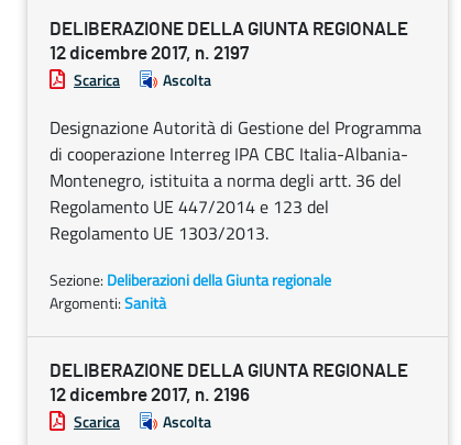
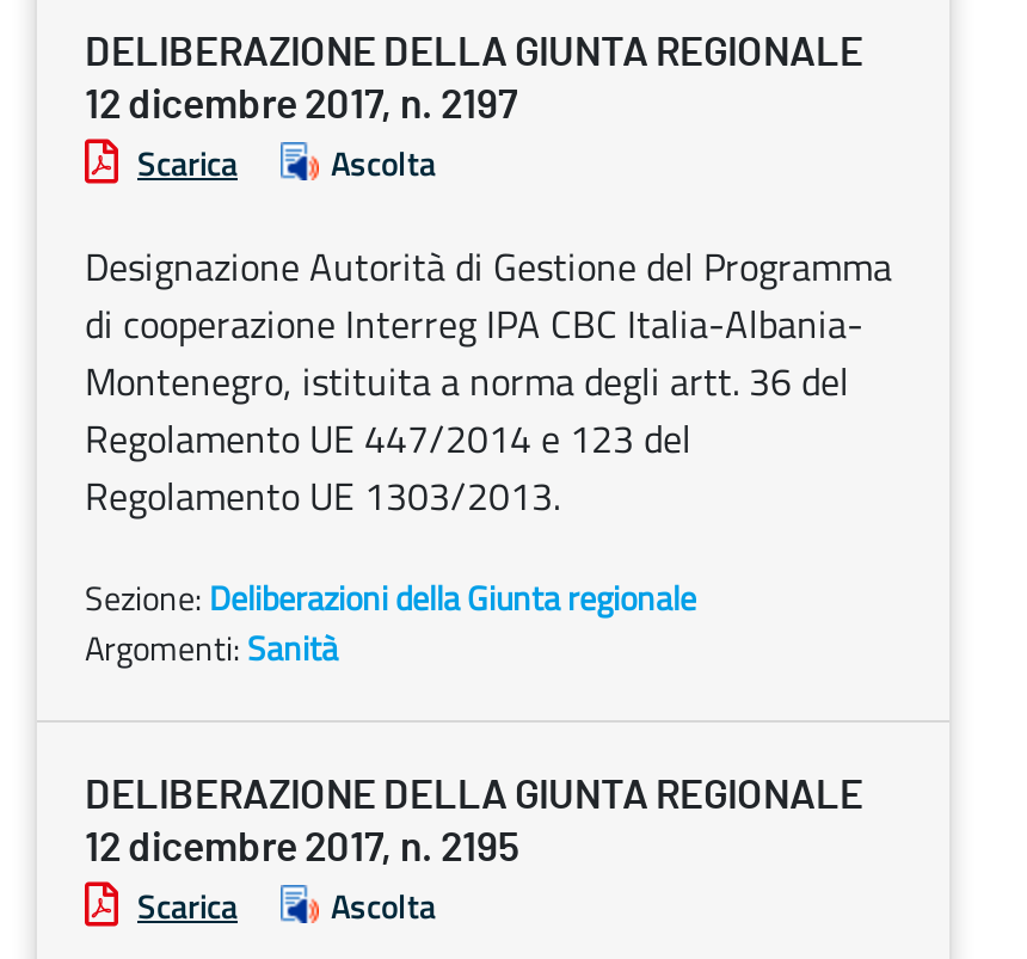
[50,386,250,404] 12 dicembre 2017, n. 2196 -> [85,828,519,868] 12 dicembre 2017, n. 2195

